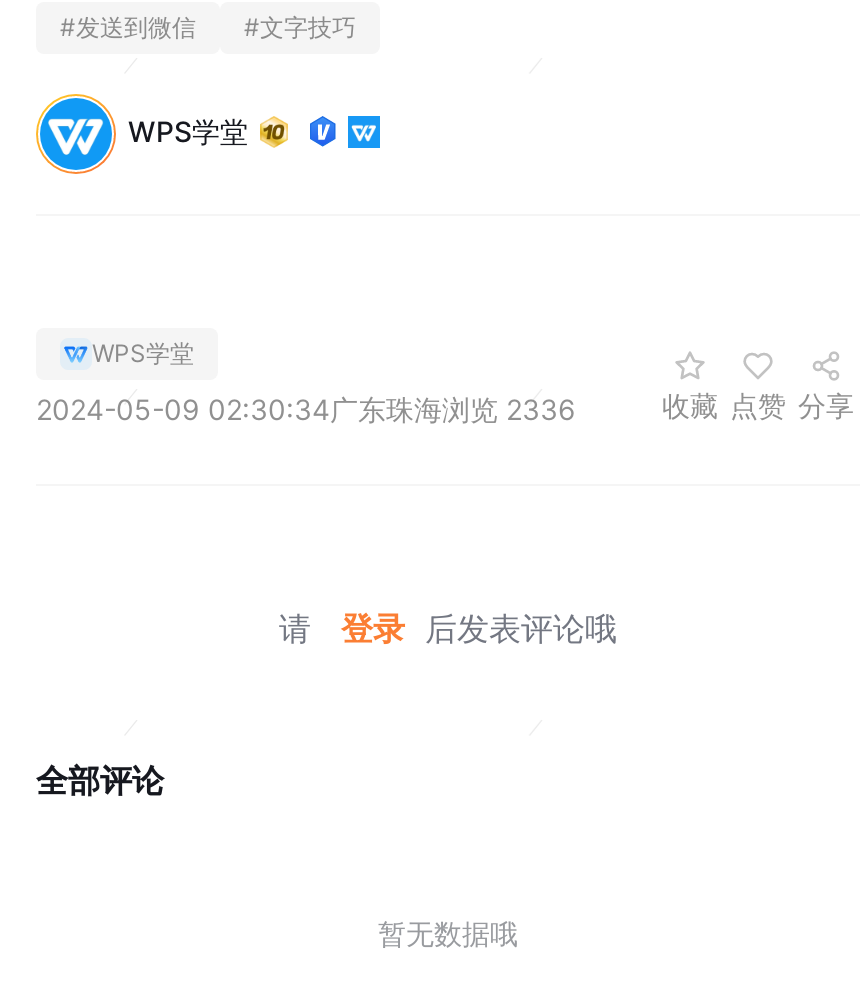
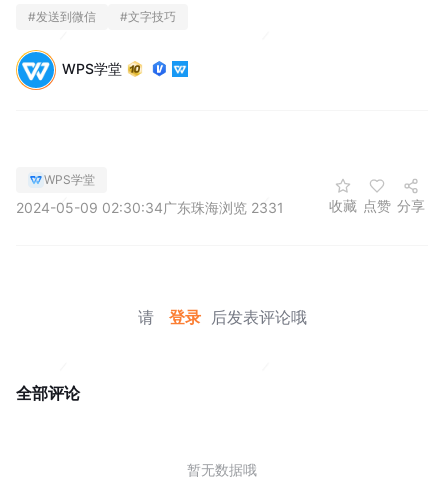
[36,392,576,426] 2024-05-09 02:30:34广东珠海浏览 2336 -> [16,199,284,216] 2024-05-09 02:30:34广东珠海浏览 2331

